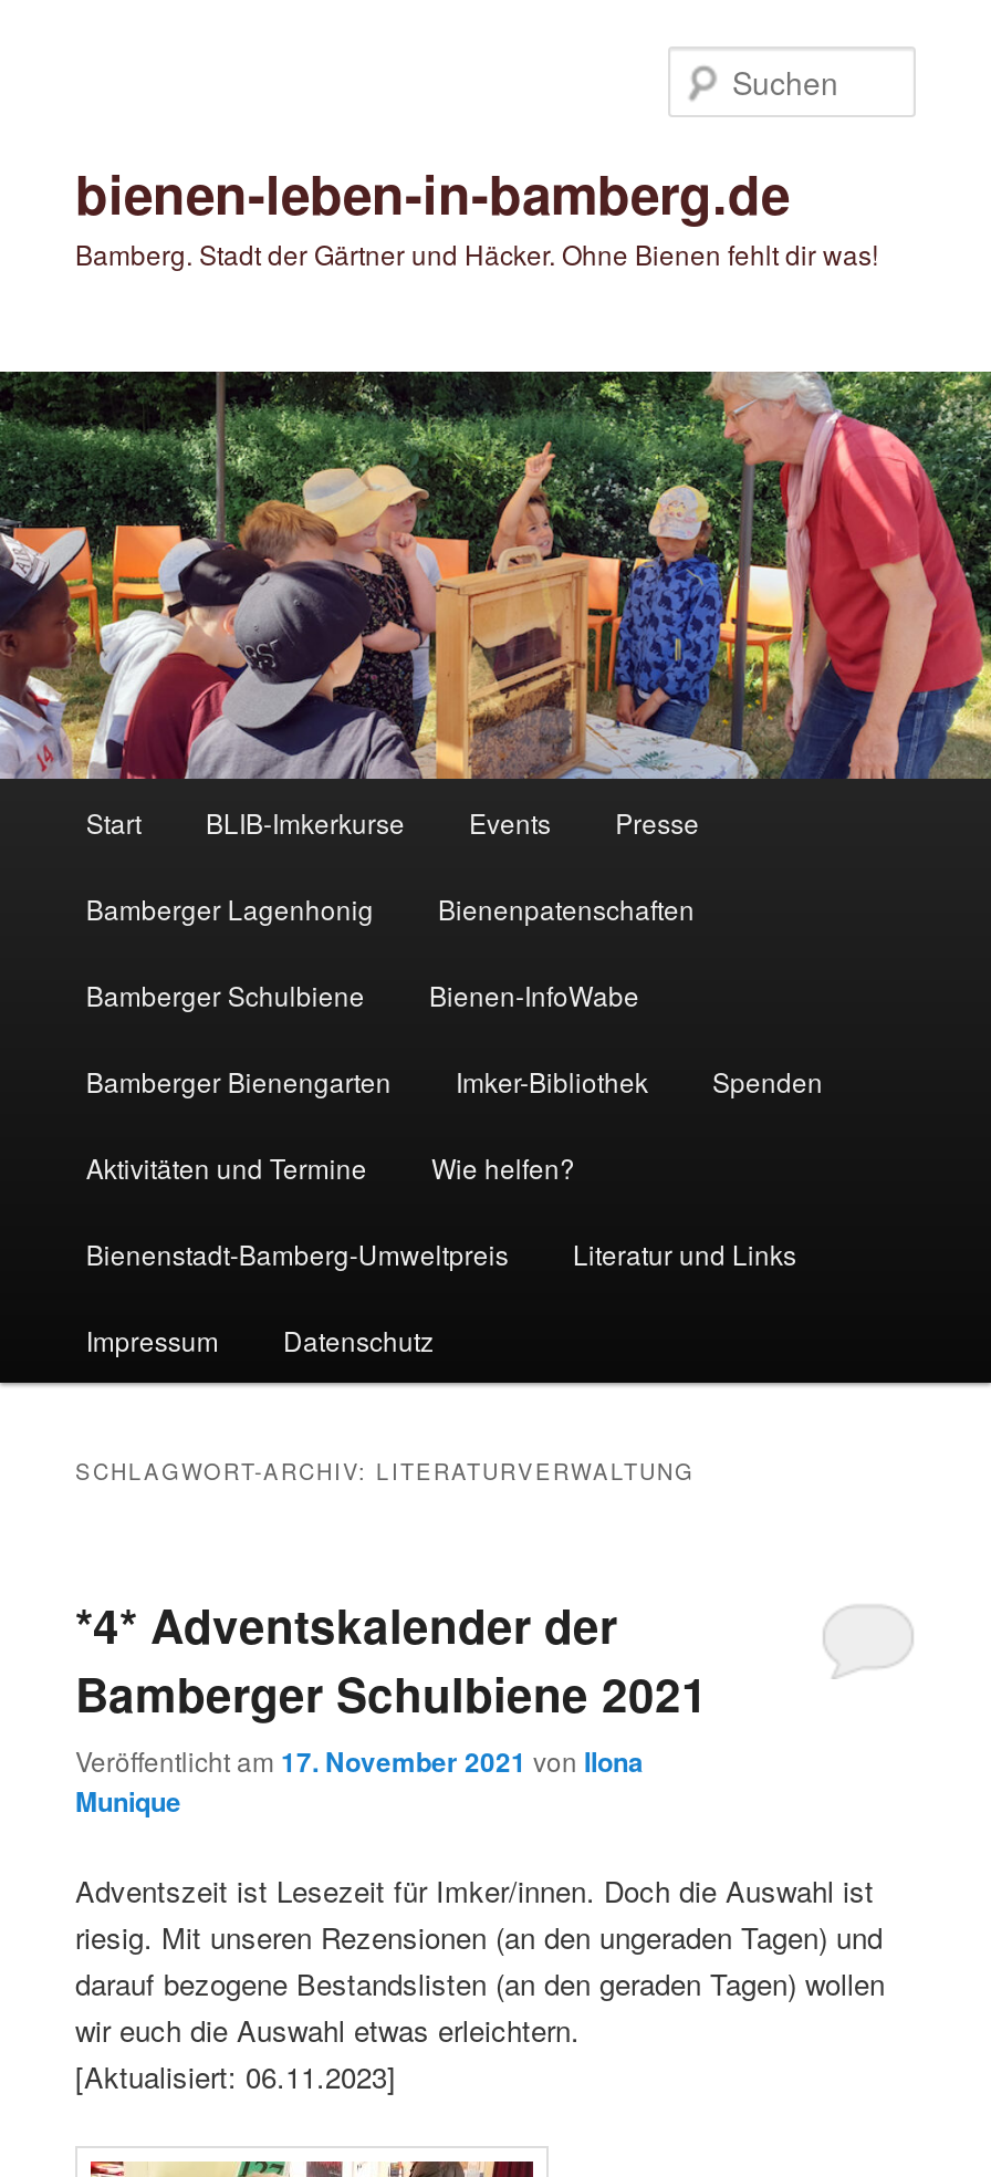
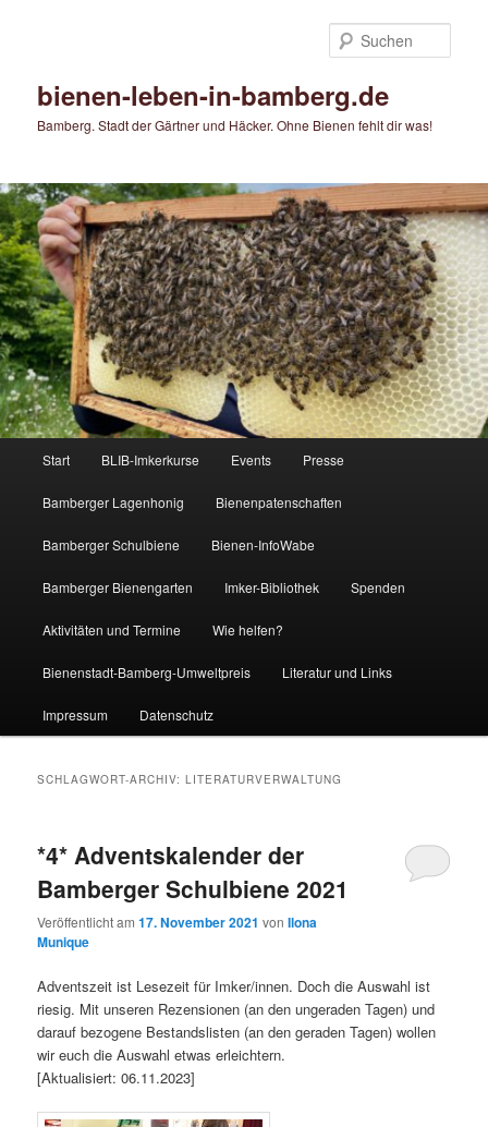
[7,369,984,781] [image] -> [3,182,485,439] [image]

